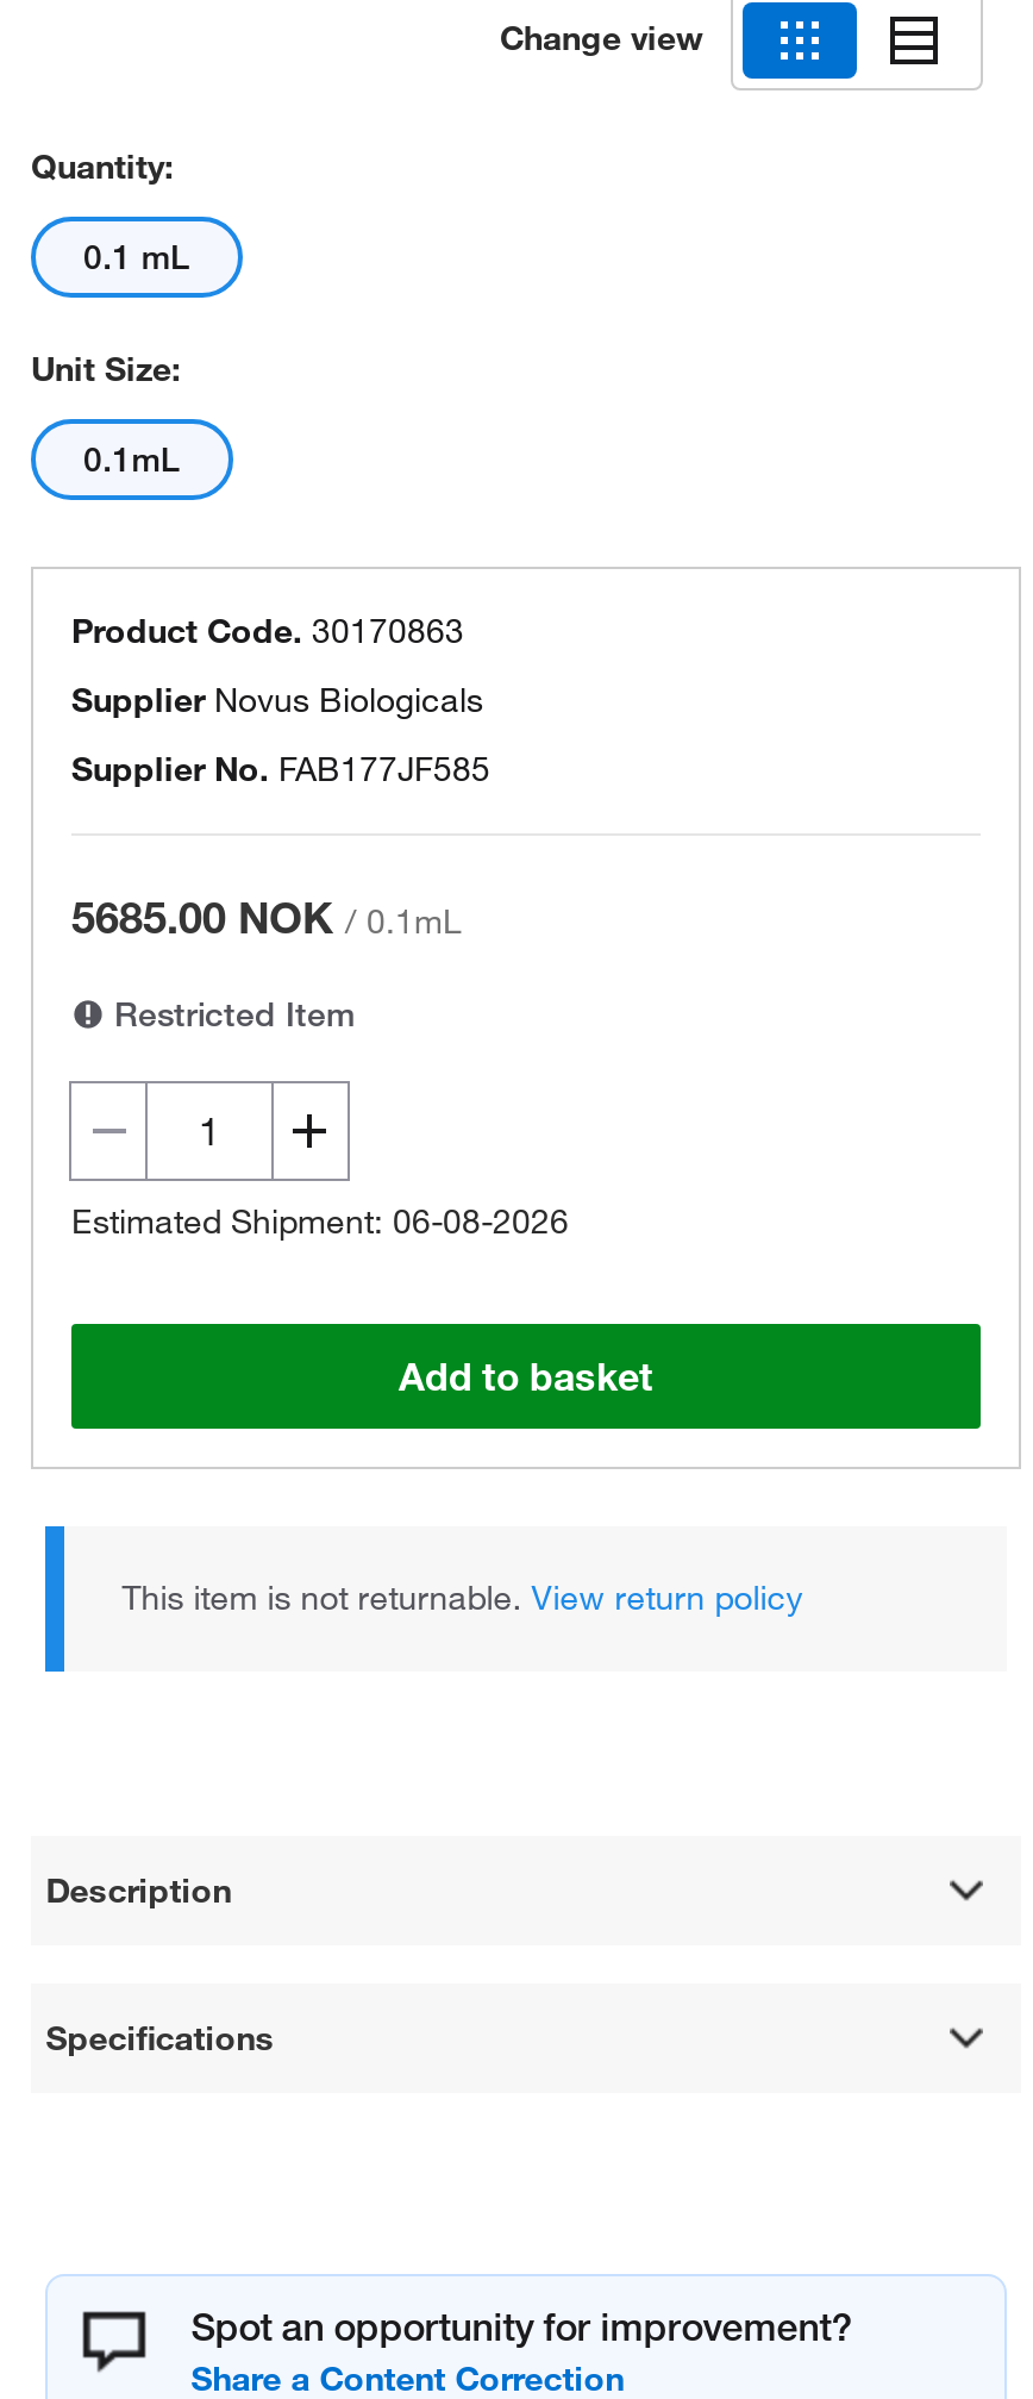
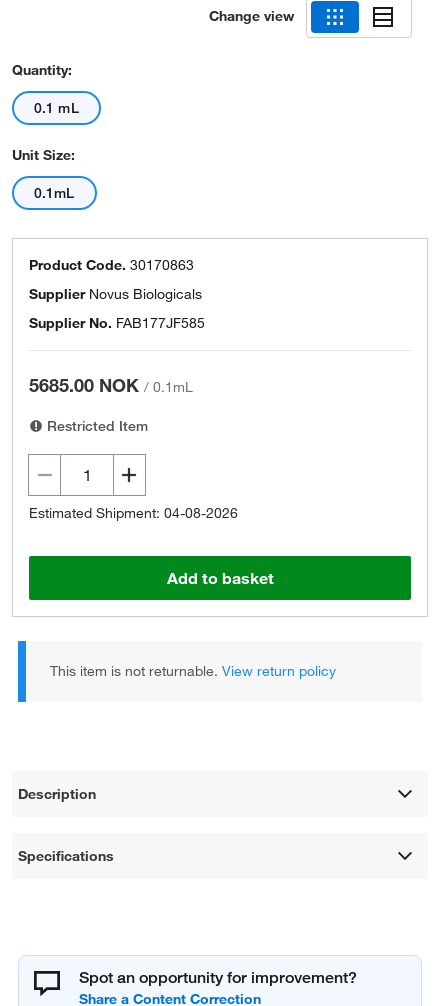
[71,1200,569,1243] Estimated Shipment: 06-08-2026 -> [29,504,238,522] Estimated Shipment: 04-08-2026

